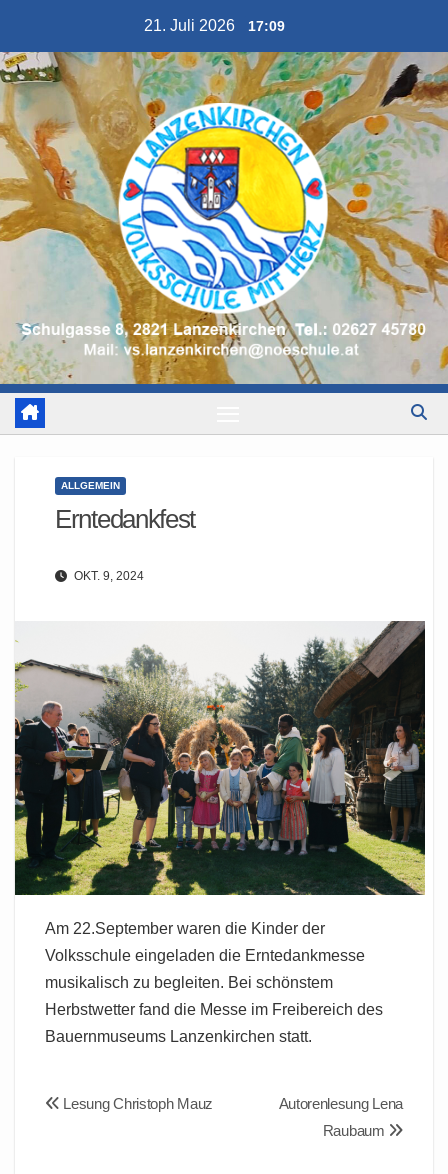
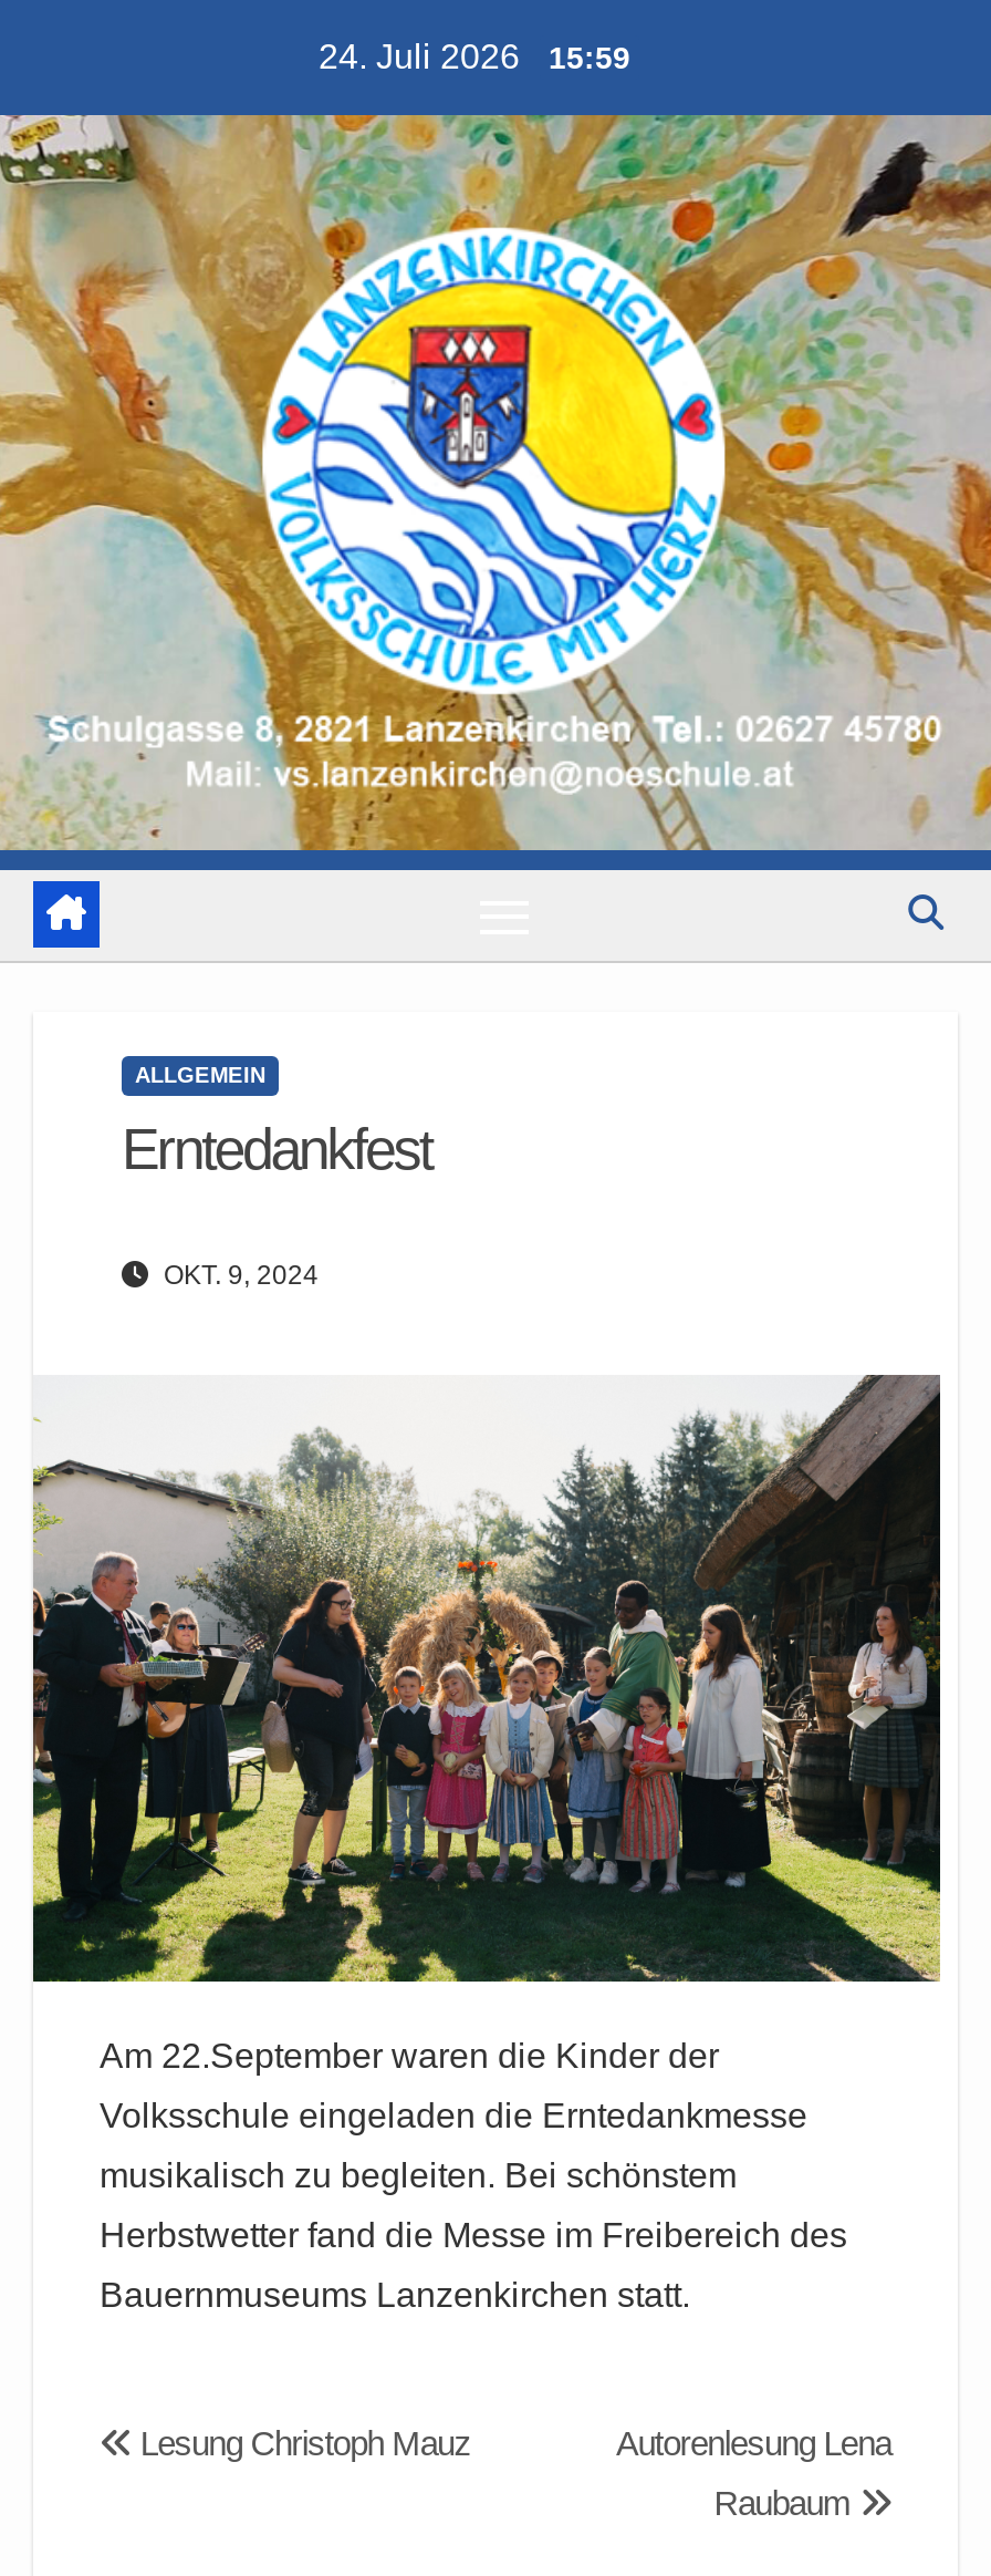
[144,17,285,34] 21. Juli 2026 17:09 -> [319,38,630,75] 24. Juli 2026 15:59

